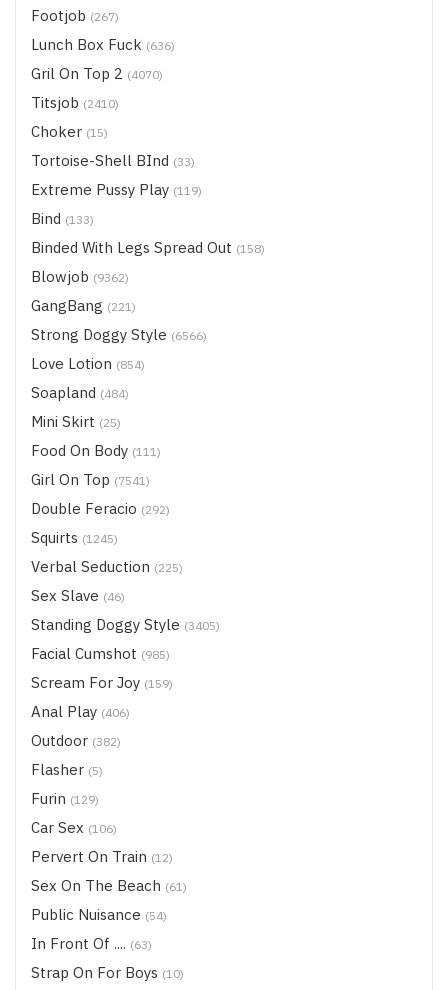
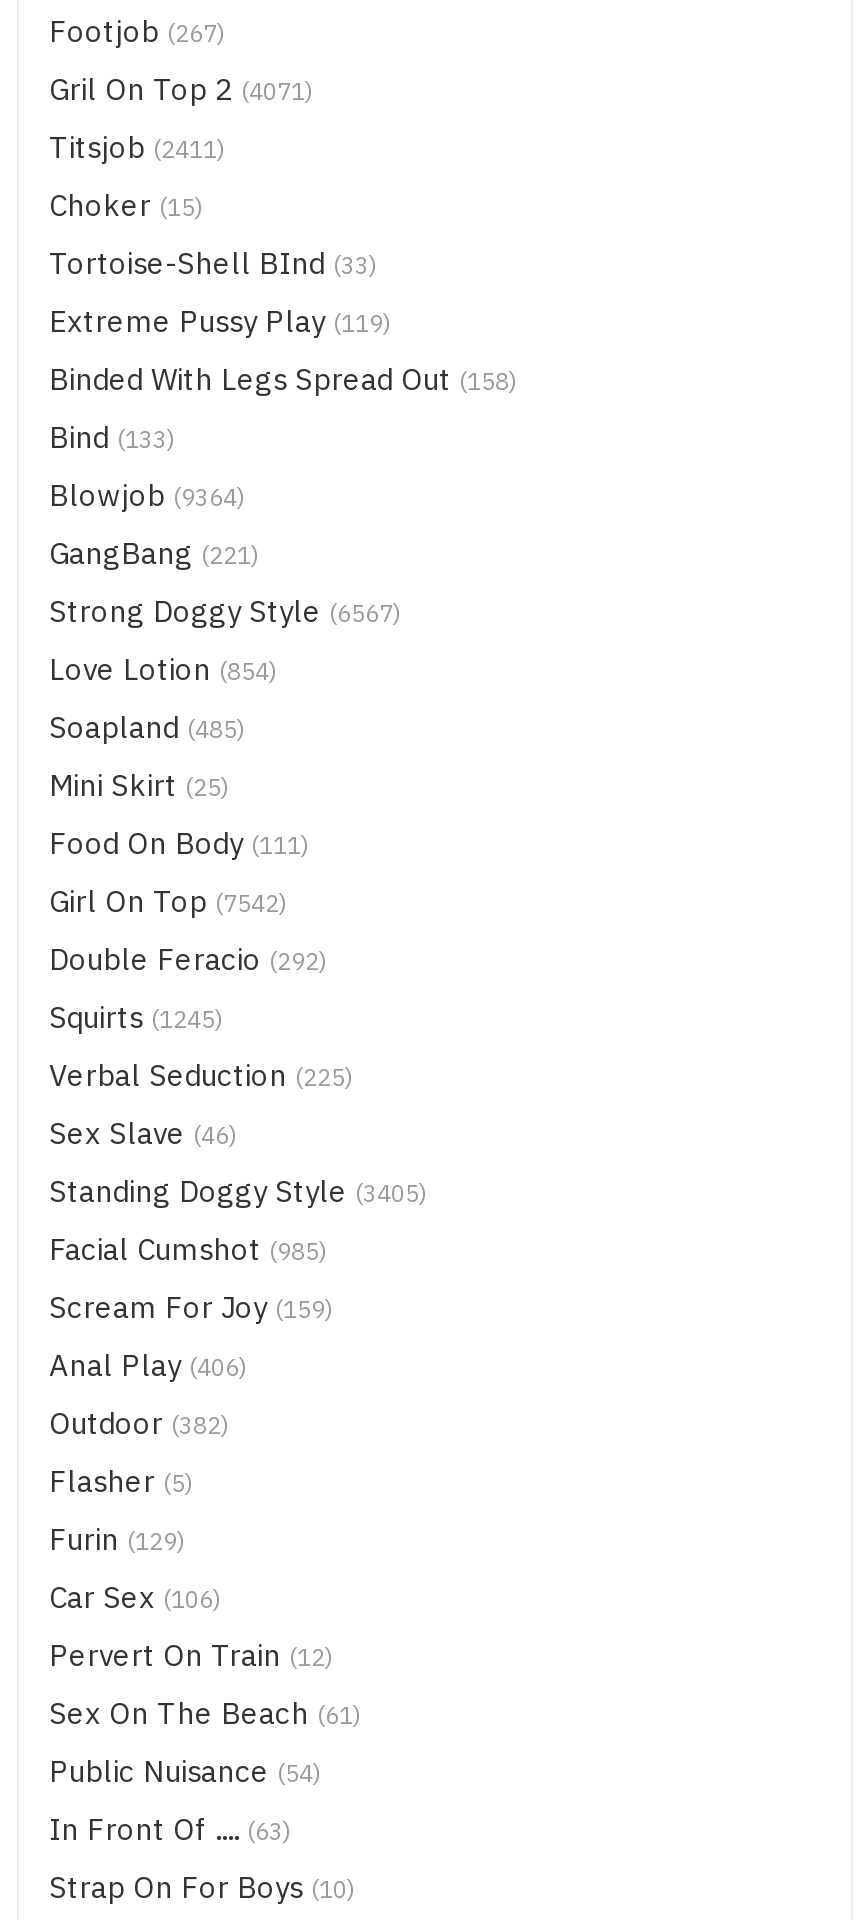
[31,35,175,112] Lunch Box Fuck (636) | Gril On Top 2 (4070) | Titsjob (2410) -> [49,70,313,166] Gril On Top 2 (4071) | Titsjob (2411)
moved [31,238,265,257] -> [49,360,517,398]: Binded With Legs Spread Out (158)
[31,267,129,286] Blowjob (9362) -> [49,476,245,514] Blowjob (9364)
[31,325,207,344] Strong Doggy Style (6566) -> [49,592,401,630] Strong Doggy Style (6567)
[31,383,129,402] Soapland (484) -> [49,708,245,746] Soapland (485)
[31,470,150,489] Girl On Top (7541) -> [49,882,287,920] Girl On Top (7542)

